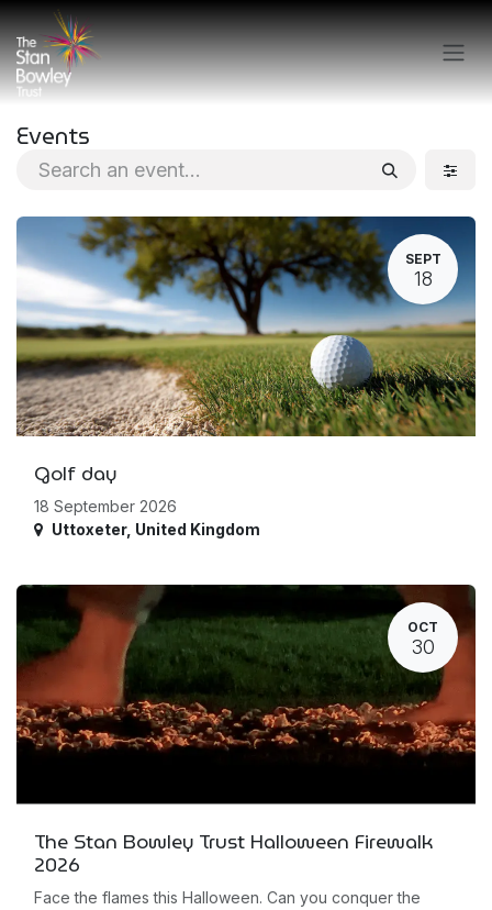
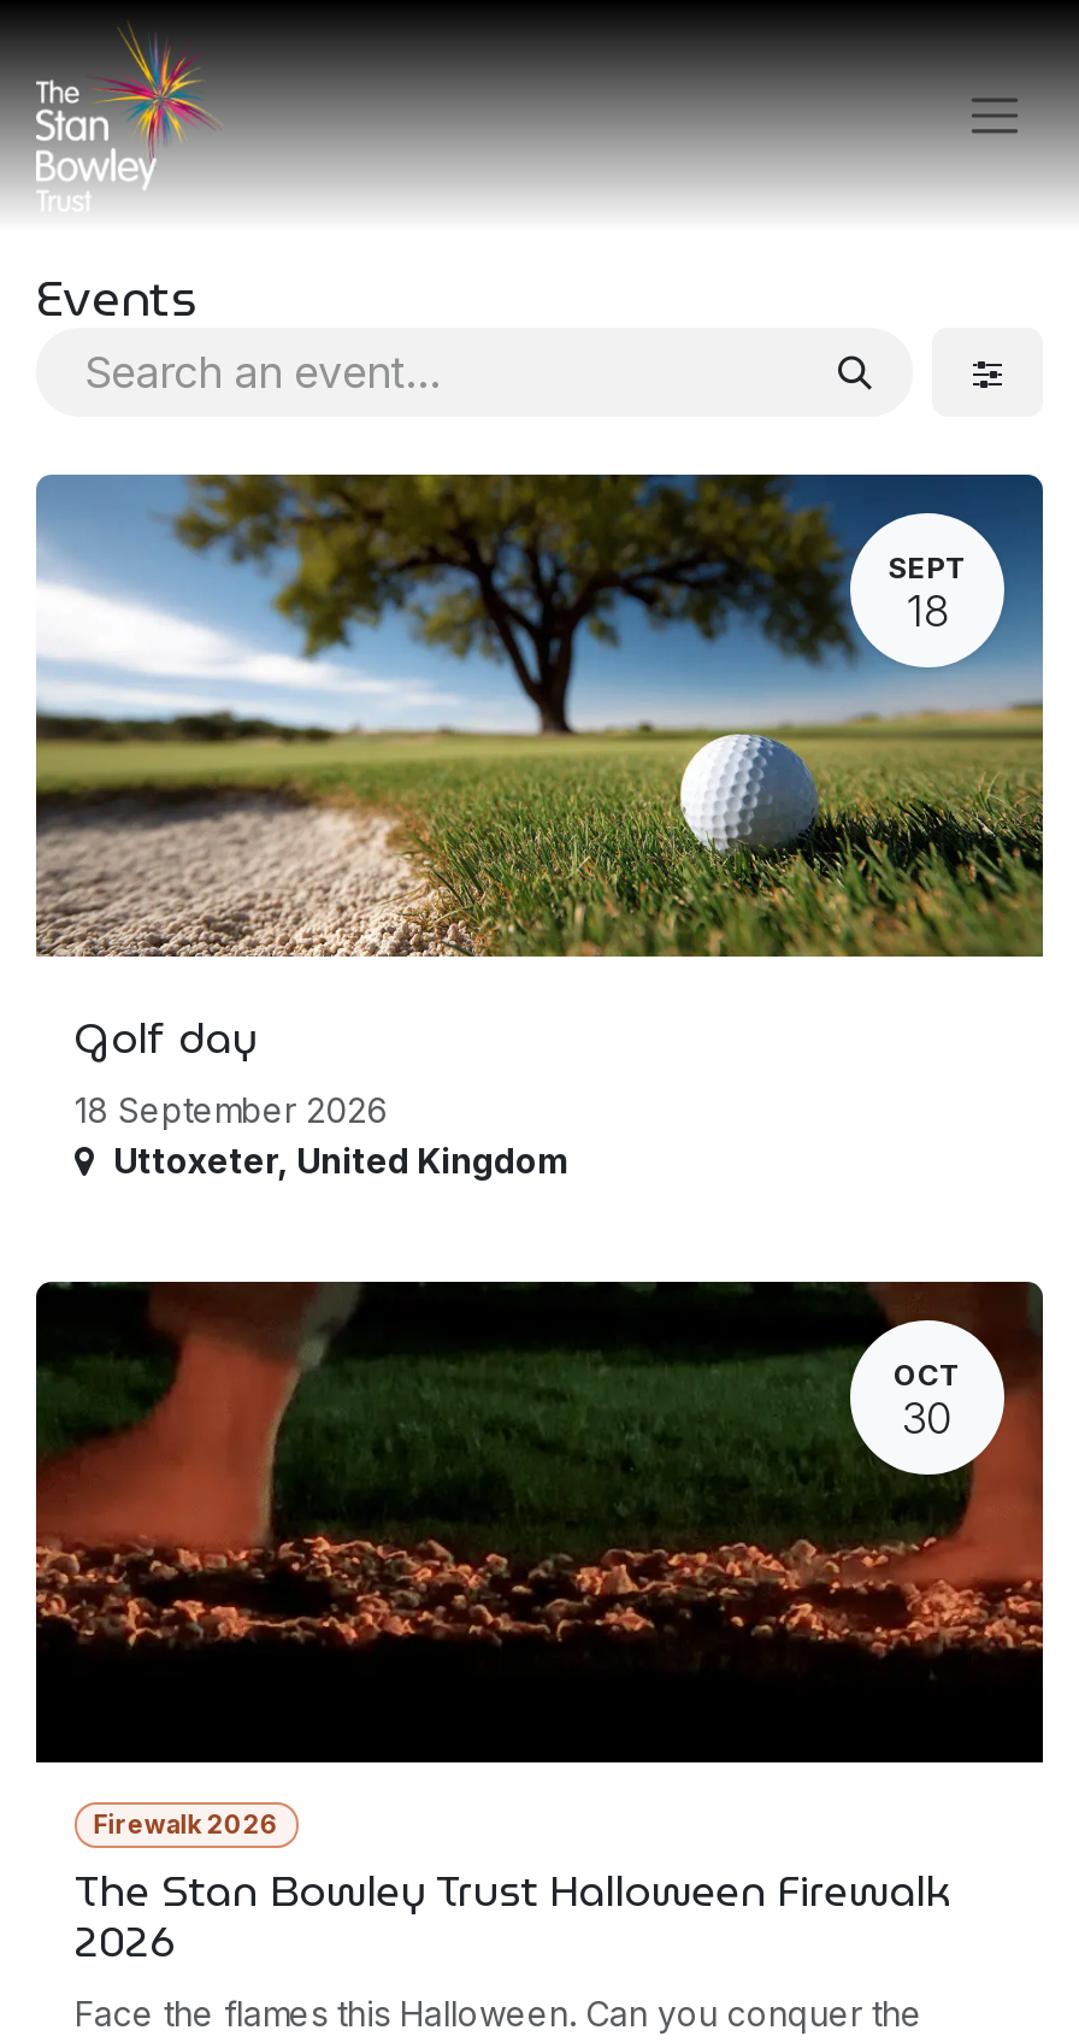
none -> [93,1809,279,1840] Firewalk 2026

